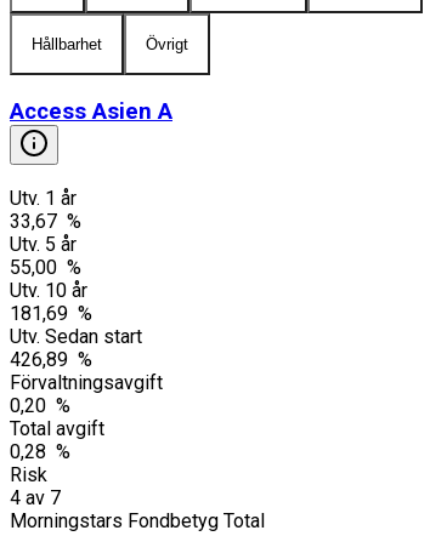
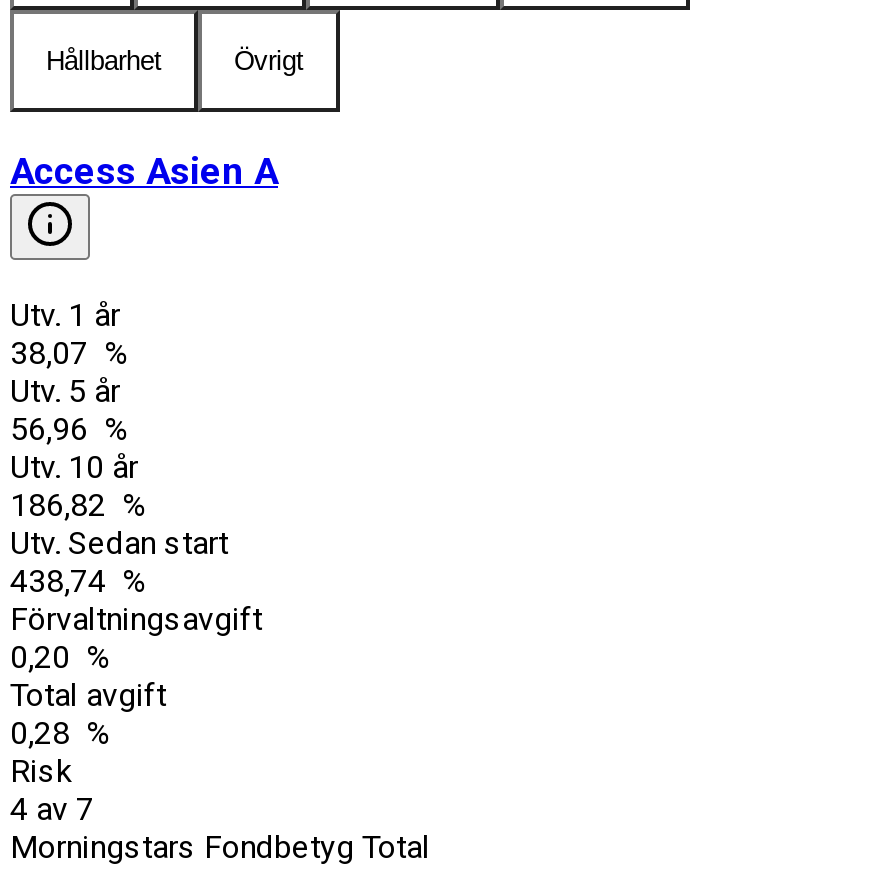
[10,210,81,233] 33,67 % -> [10,334,128,372] 38,07 %
[10,256,81,279] 55,00 % -> [10,410,128,448] 56,96 %
[10,302,92,325] 181,69 % -> [10,486,146,524] 186,82 %
[10,348,92,371] 426,89 % -> [10,562,146,600] 438,74 %

